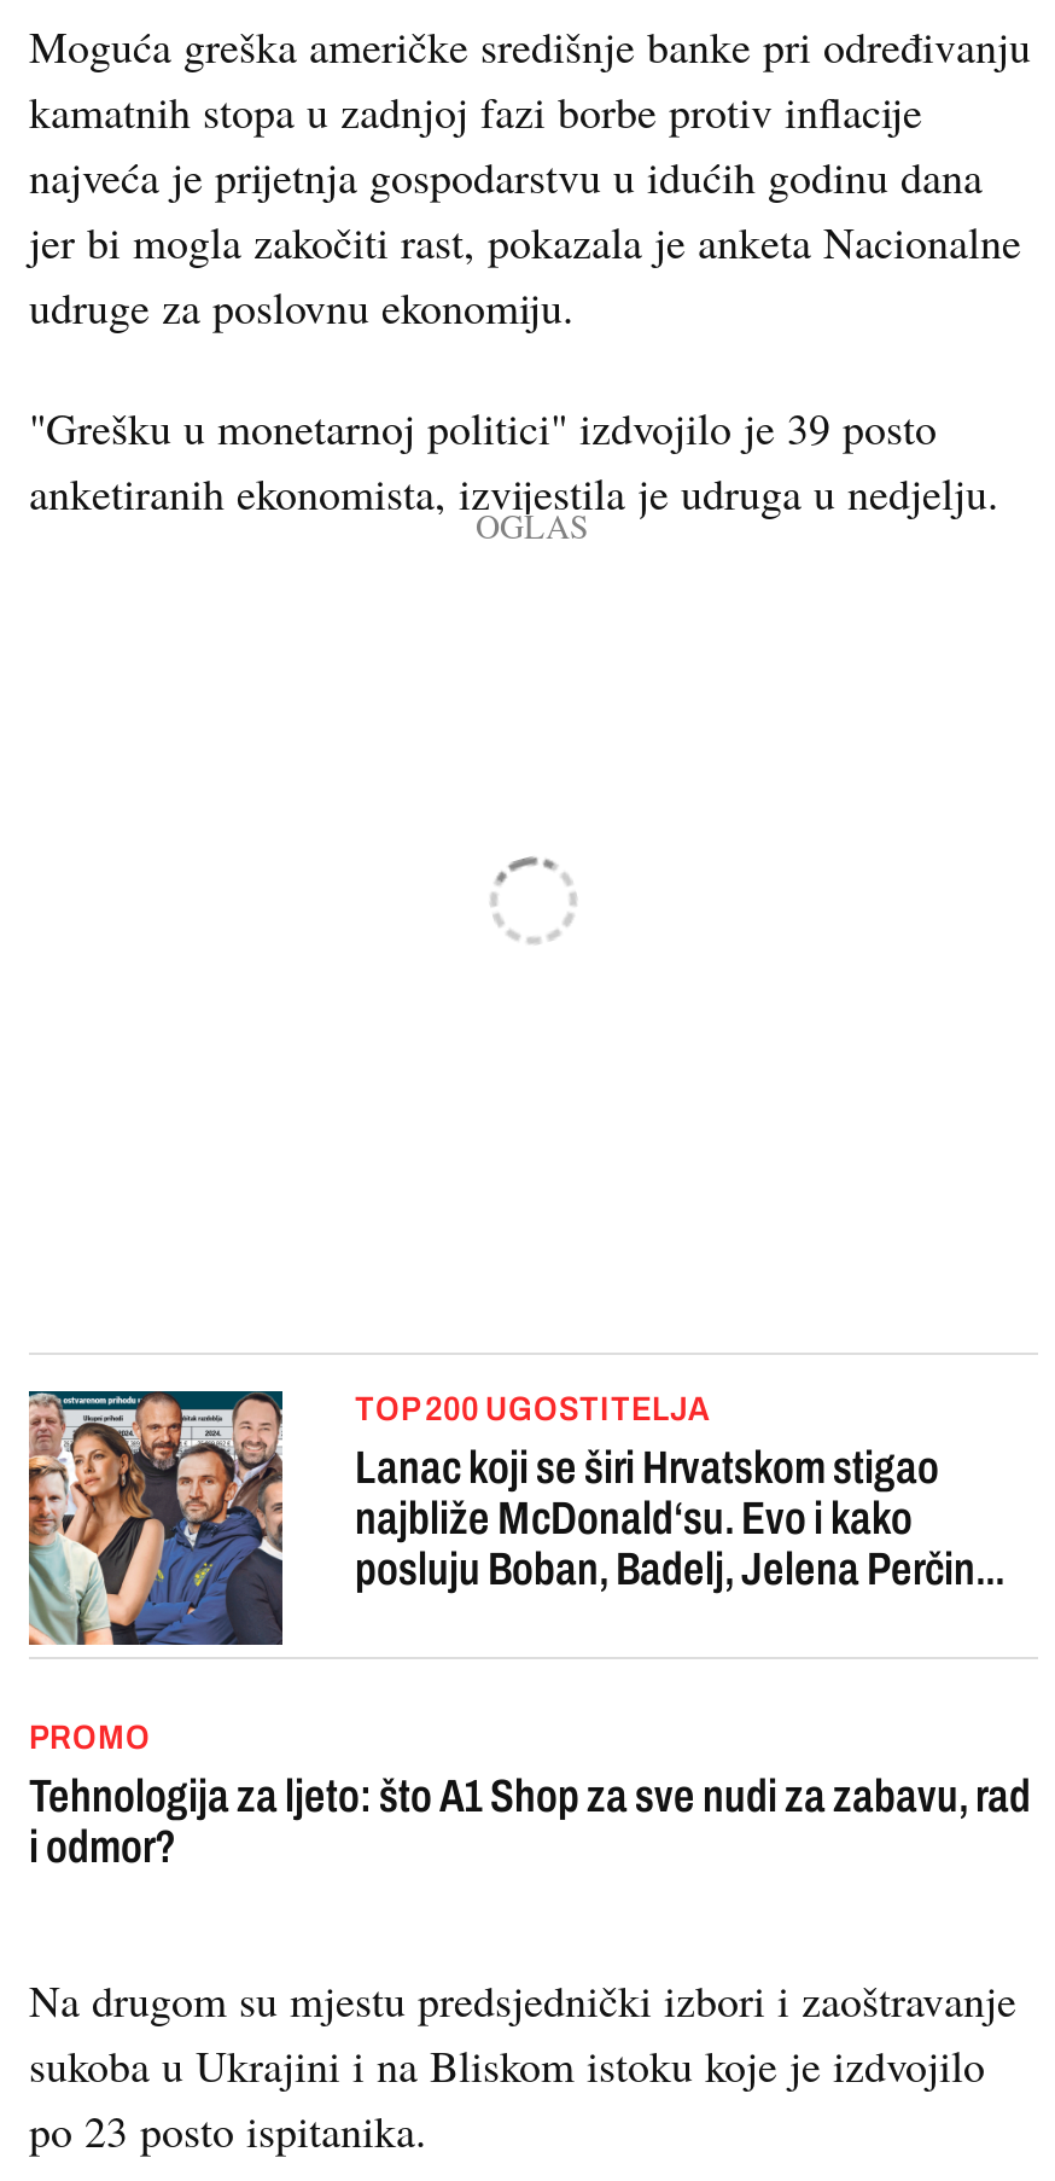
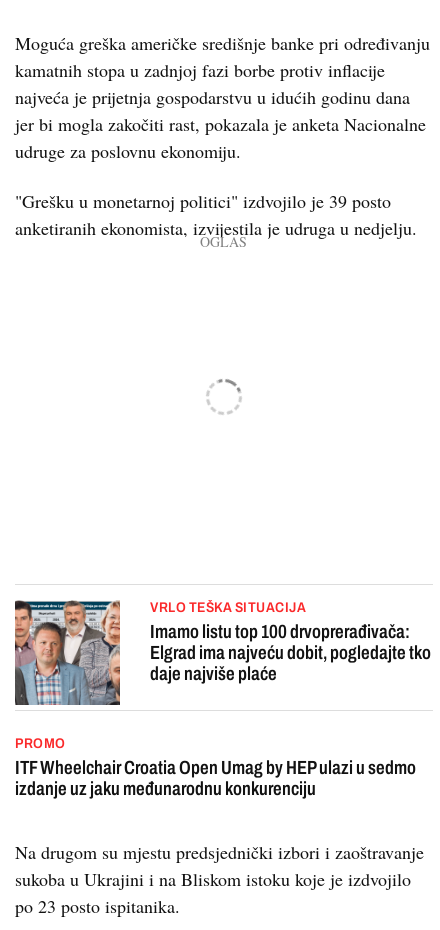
[27,1389,1004,1647] [image] | TOP 200 UGOSTITELJA | Lanac koji se širi Hrvatskom stigao | najbliže McDonald‘su. Evo i kako | posluju Boban, Badelj, Jelena Perčin... -> [14,600,431,706] [image] | VRLO TEŠKA SITUACIJA | Imamo listu top 100 drvoprerađivača: | Elgrad ima najveću dobit, pogledajte tko | daje najviše plaće
[29,1770,1031,1872] Tehnologija za ljeto: što A1 Shop za sve nudi za zabavu, rad | i odmor? -> [15,757,416,799] ITF Wheelchair Croatia Open Umag by HEP ulazi u sedmo | izdanje uz jaku međunarodnu konkurenciju

